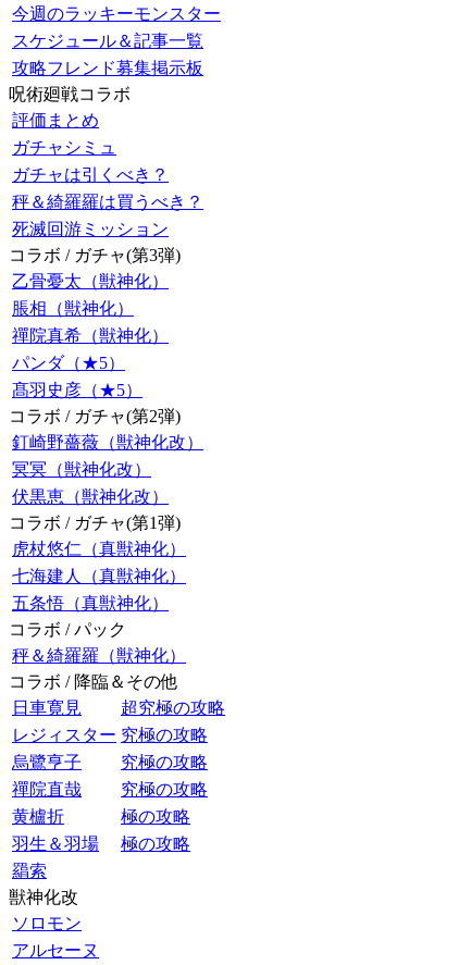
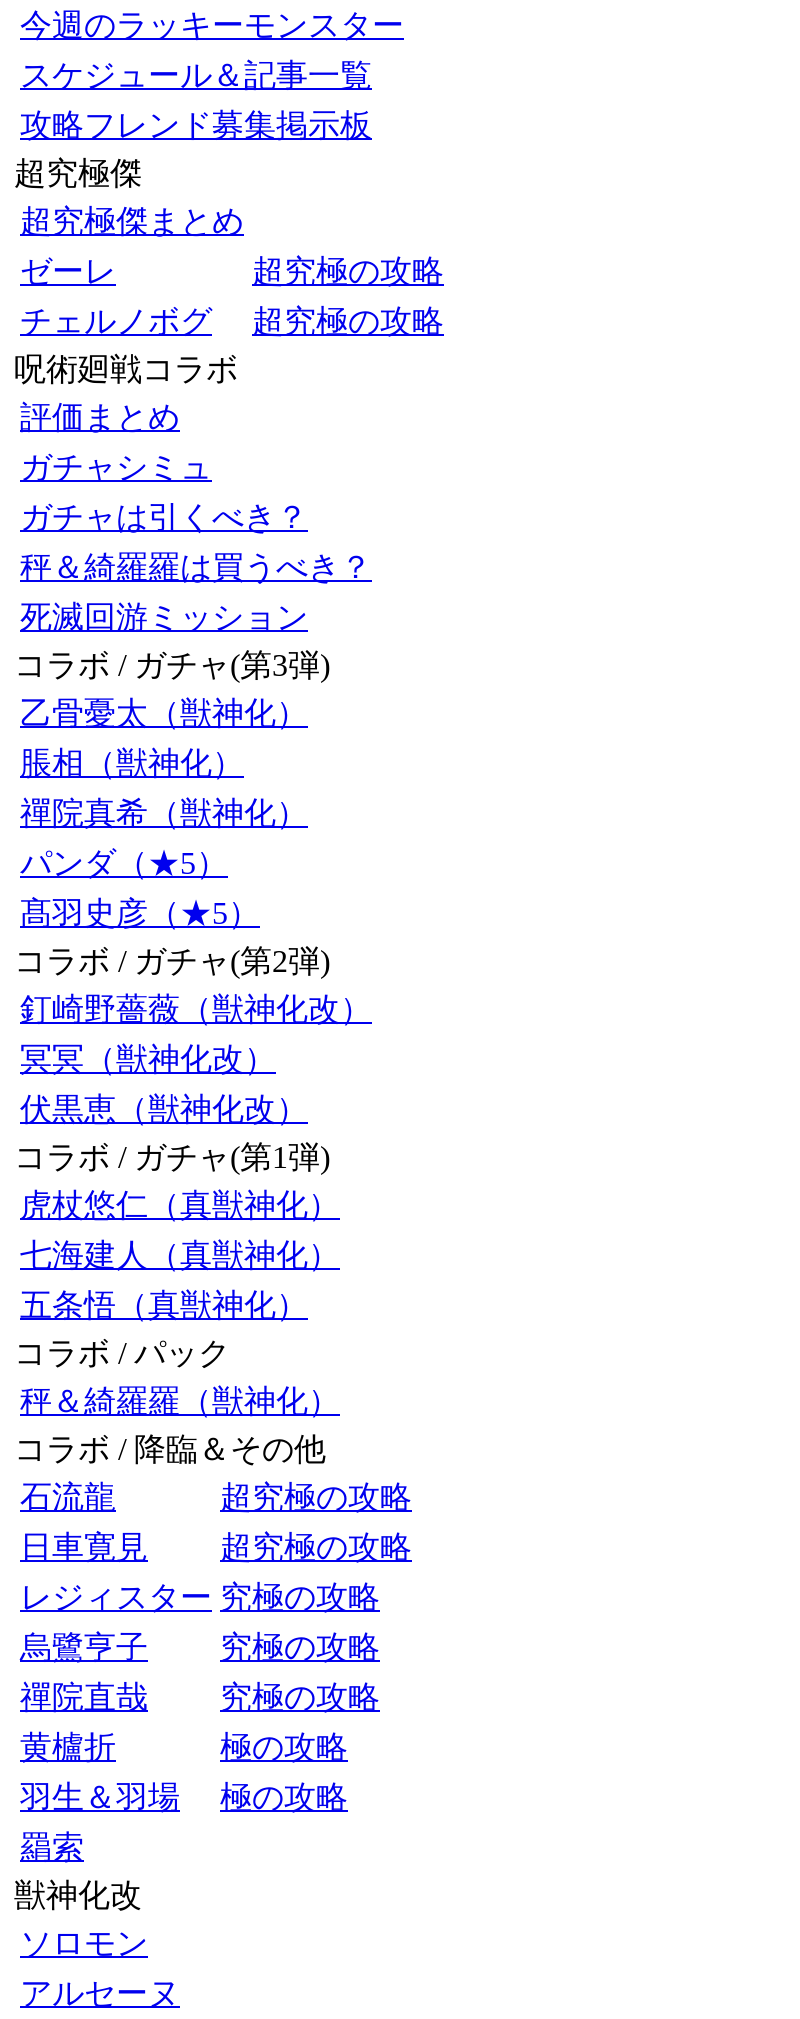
none -> [14,156,444,338] 超究極傑 | 超究極傑まとめ | ゼーレ | 超究極の攻略 | チェルノボグ | 超究極の攻略
none -> [20,1480,412,1514] 石流龍 | 超究極の攻略

